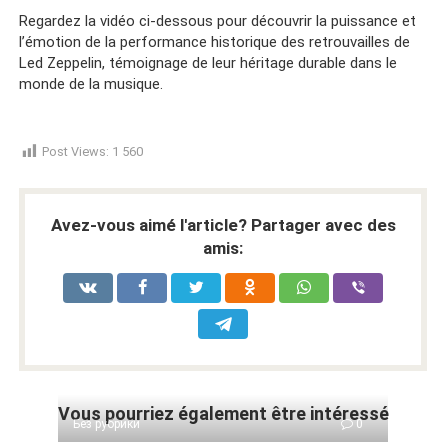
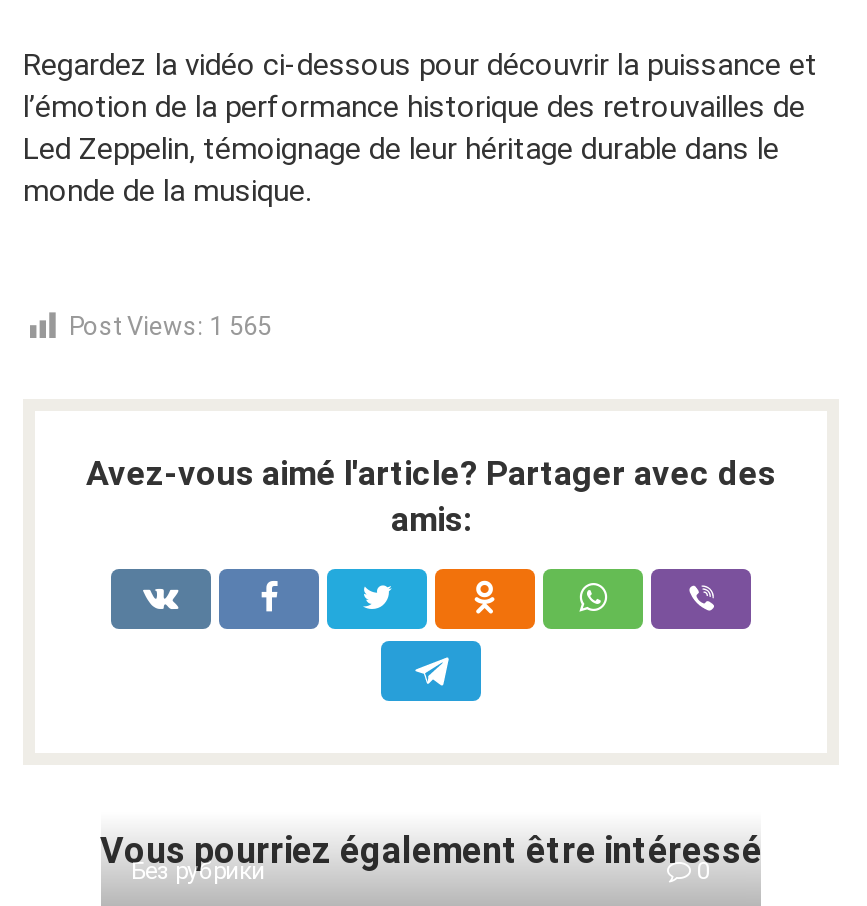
[42,144,143,159] Post Views: 1 560 -> [69,312,271,342] Post Views: 1 565

